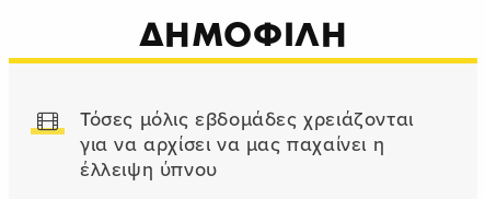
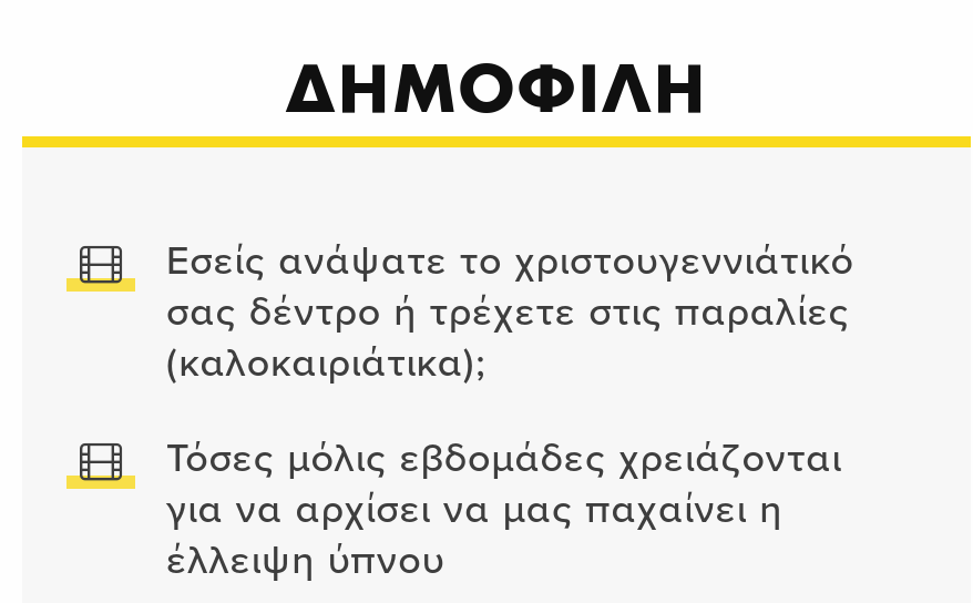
none -> [166,237,854,386] Εσείς ανάψατε το χριστουγεννιάτικό | σας δέντρο ή τρέχετε στις παραλίες | (καλοκαιριάτικα);

